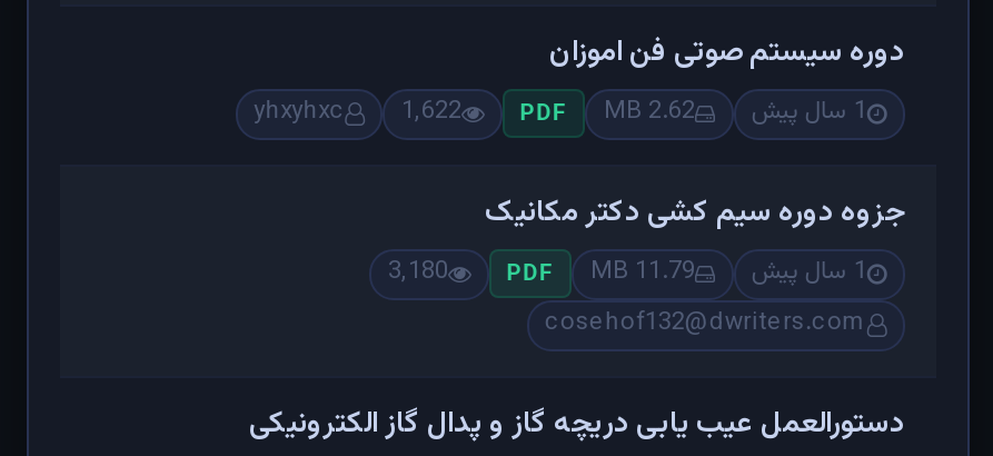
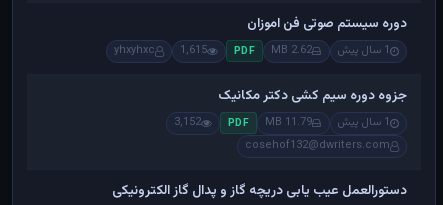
[254,94,567,133] yhxyhxc 1,622 PDF -> [114,42,255,60] yhxyhxc 1,615 PDF
[388,254,554,293] 3,180 PDF -> [174,114,249,132] 3,152 PDF

